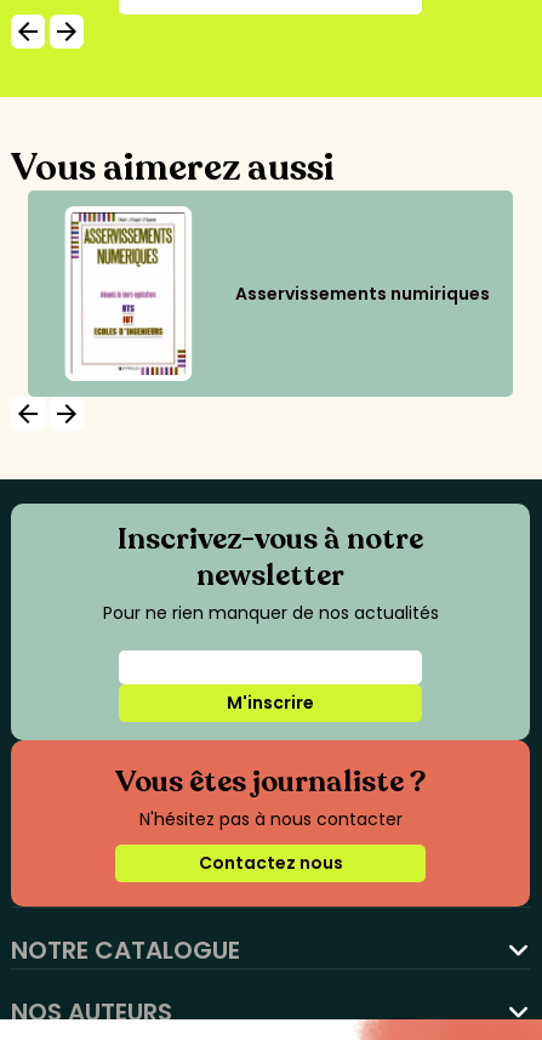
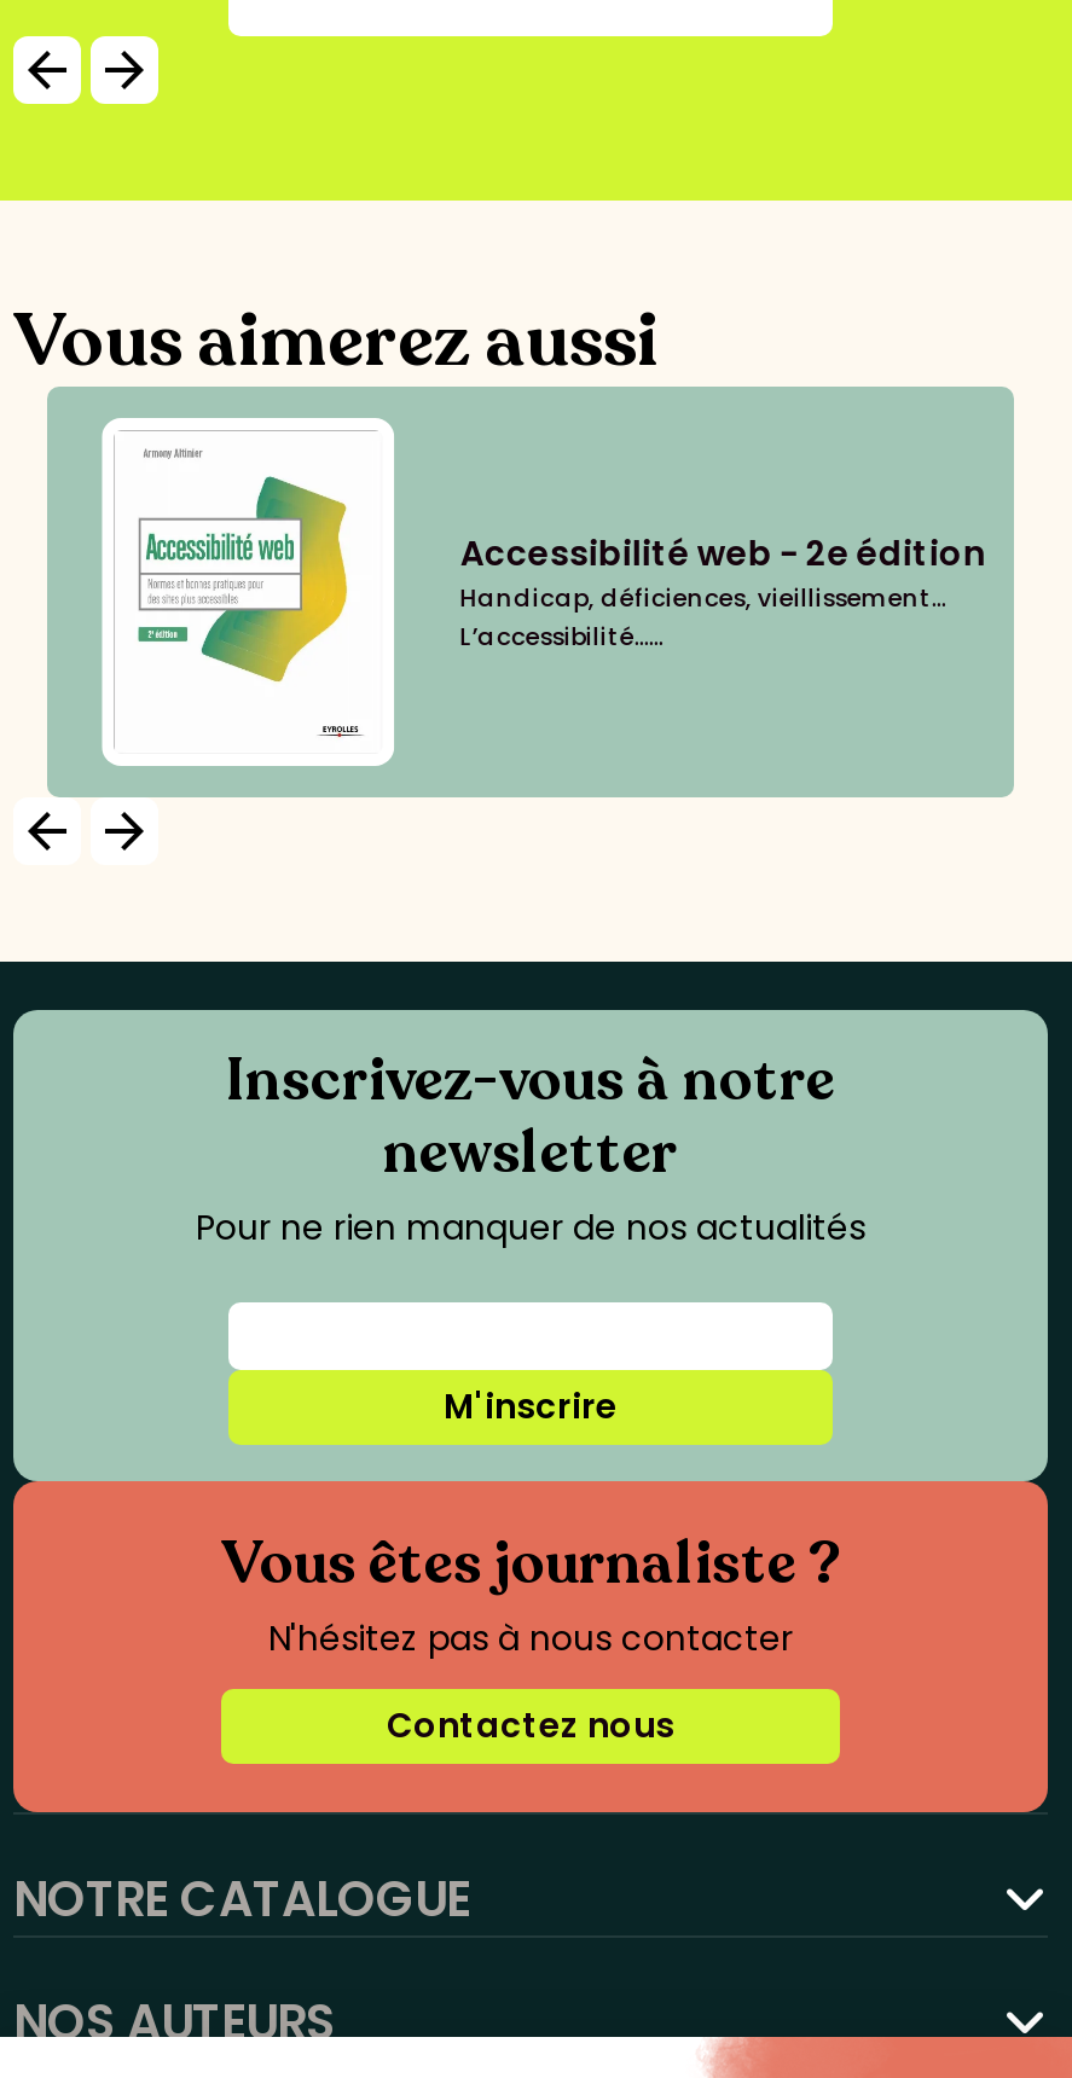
[56,208,490,380] [image] | Asservissements numiriques -> [100,418,985,766] [image] | Accessibilité web - 2e édition | Handicap, déficiences, vieillissement… | L’accessibilité......

